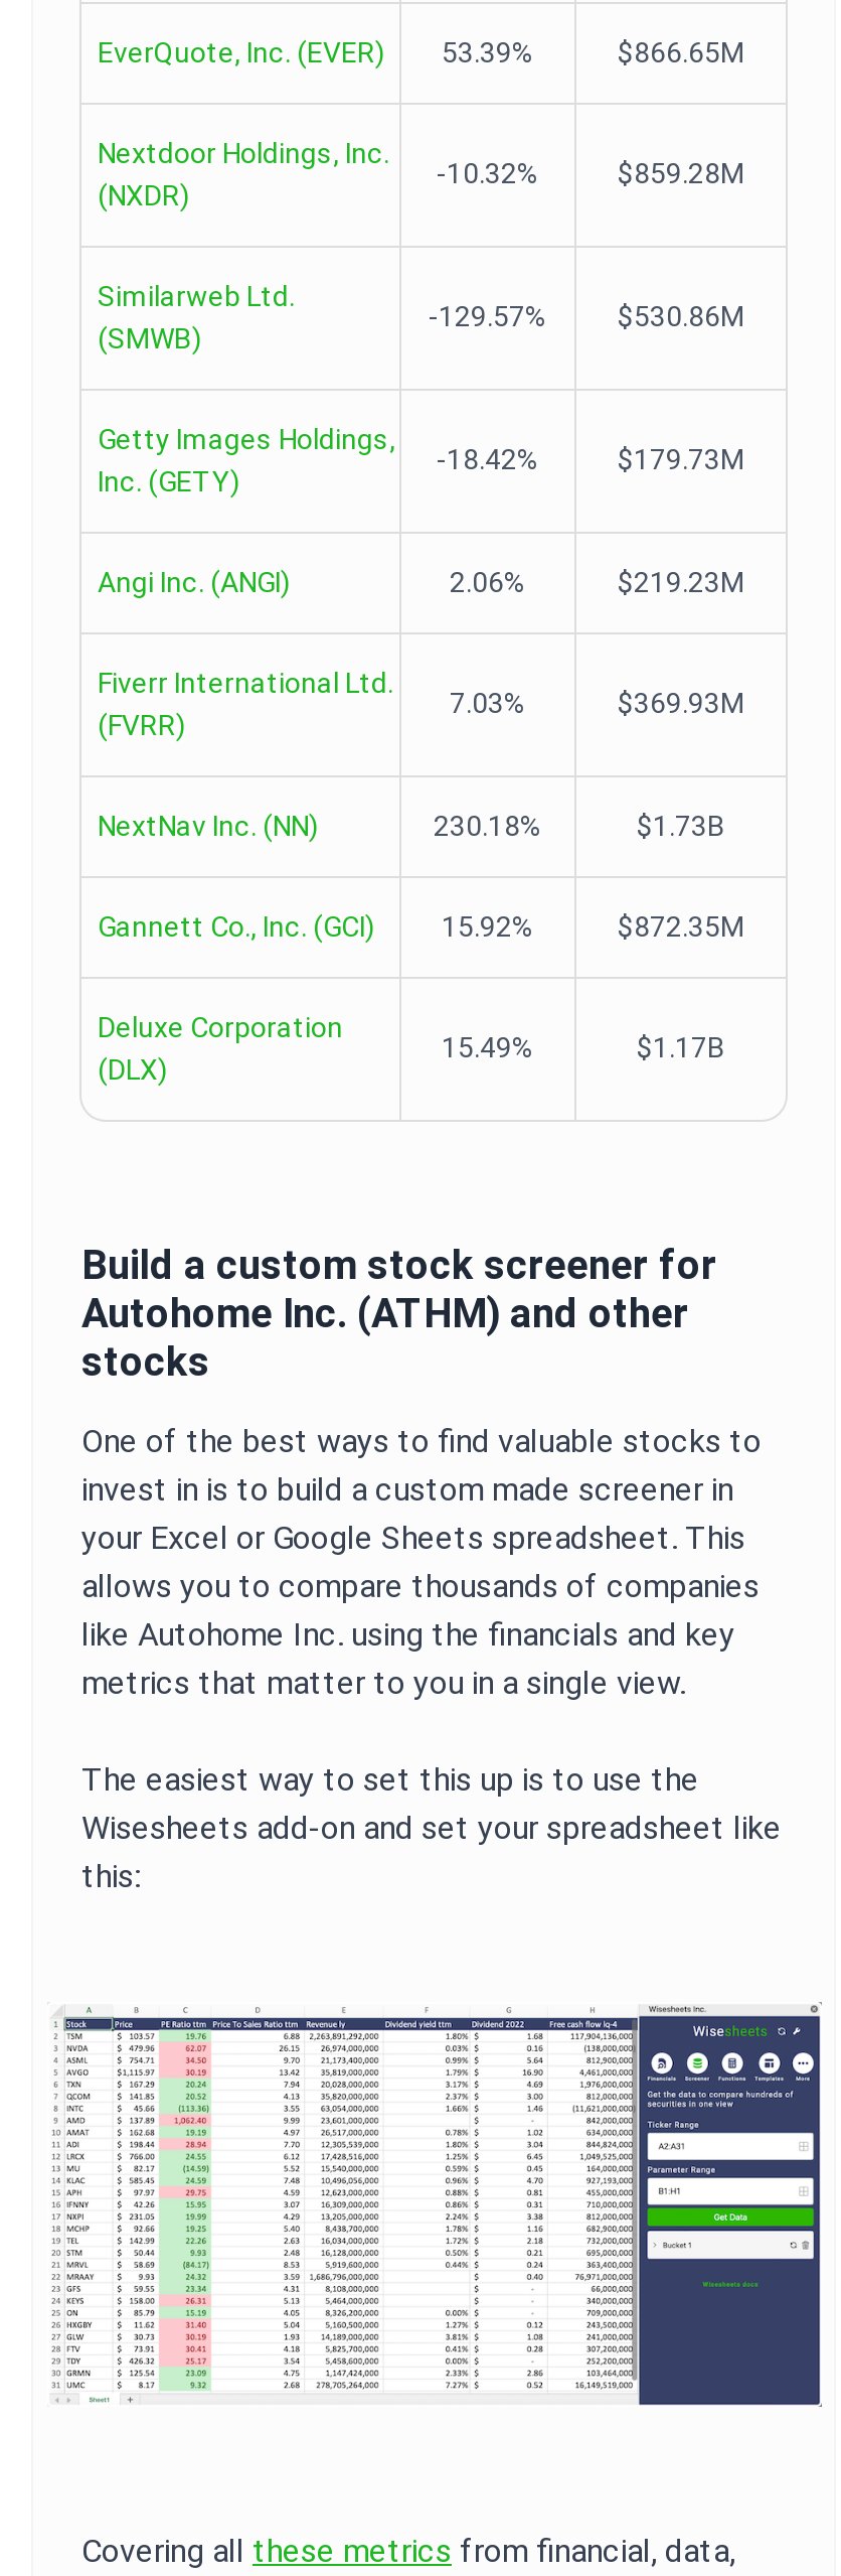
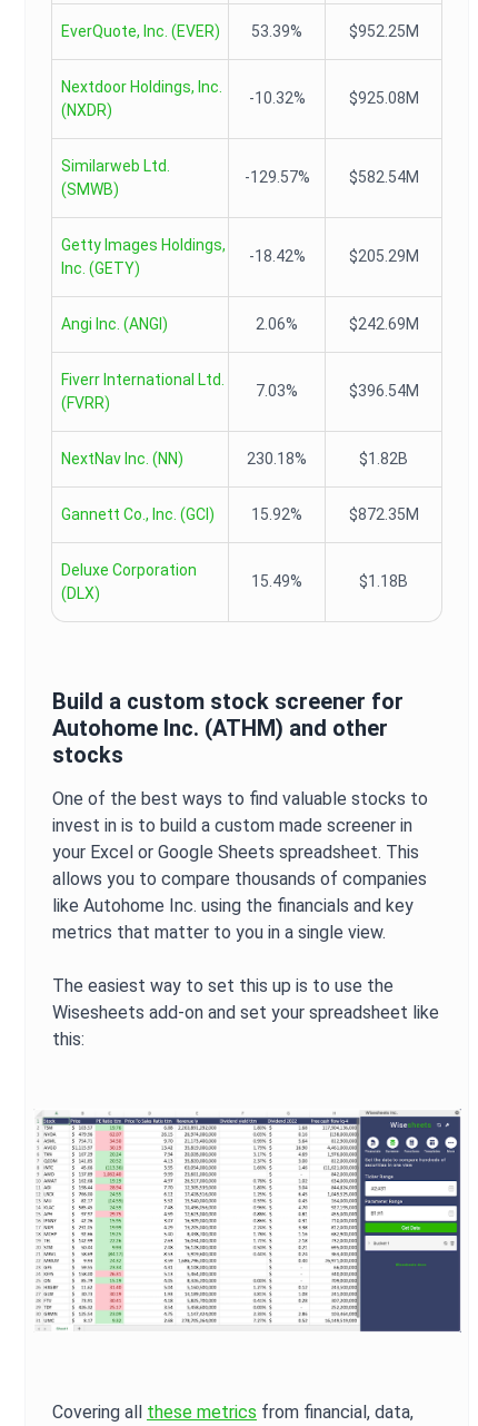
[618,36,744,68] $866.65M -> [348,22,419,40] $952.25M
[618,157,744,189] $859.28M -> [348,89,419,107] $925.08M
[618,300,744,332] $530.86M -> [348,168,419,186] $582.54M
[618,443,744,475] $179.73M -> [348,247,419,265] $205.29M
[618,566,744,598] $219.23M -> [348,315,419,333] $242.69M
[618,687,744,719] $369.93M -> [348,382,419,400] $396.54M
[637,810,725,842] $1.73B -> [359,450,408,468] $1.82B
[637,1031,725,1063] $1.17B -> [359,572,408,590] $1.18B

